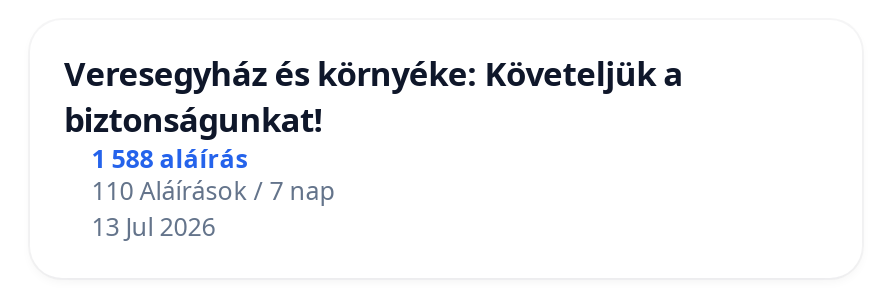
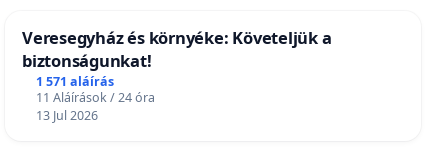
[92,142,248,176] 1 588 aláírás -> [36,73,114,90] 1 571 aláírás
[92,174,336,208] 110 Aláírások / 7 nap -> [36,89,155,106] 11 Aláírások / 24 óra

